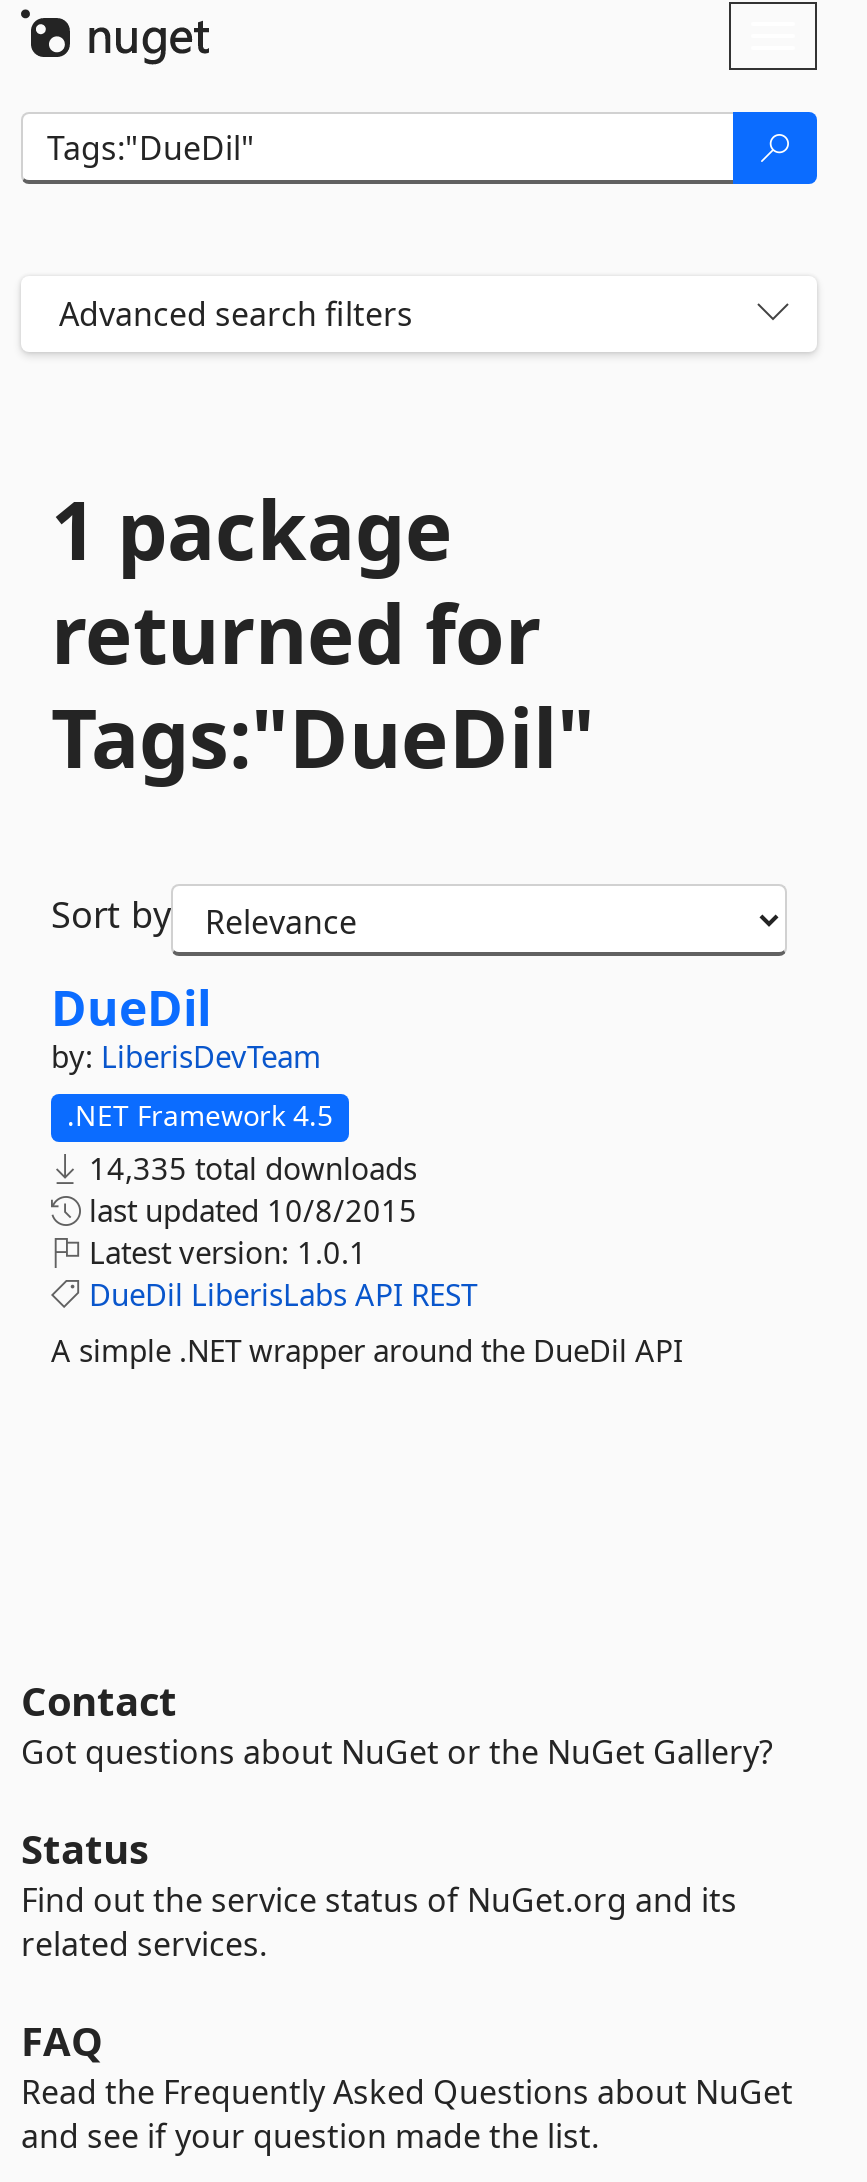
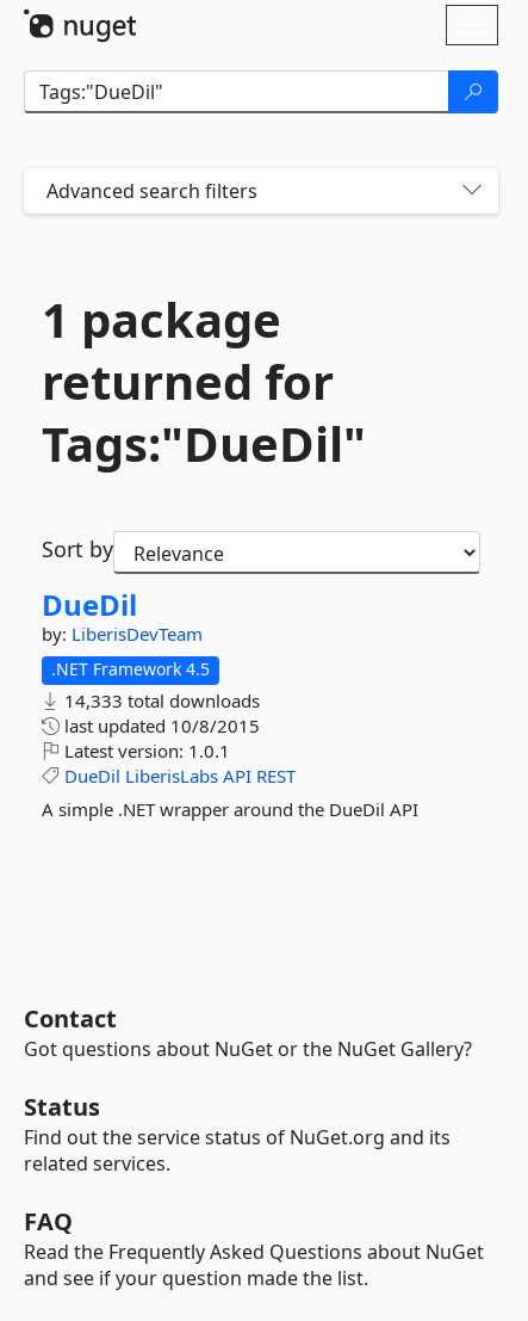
[81,1148,417,1188] 14,335 total downloads -> [60,689,260,712] 14,333 total downloads

